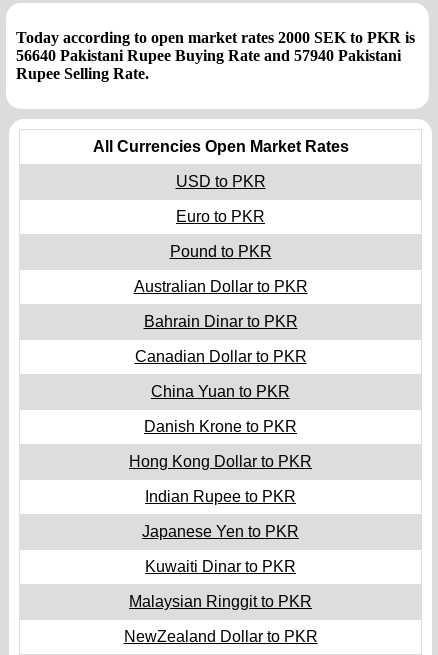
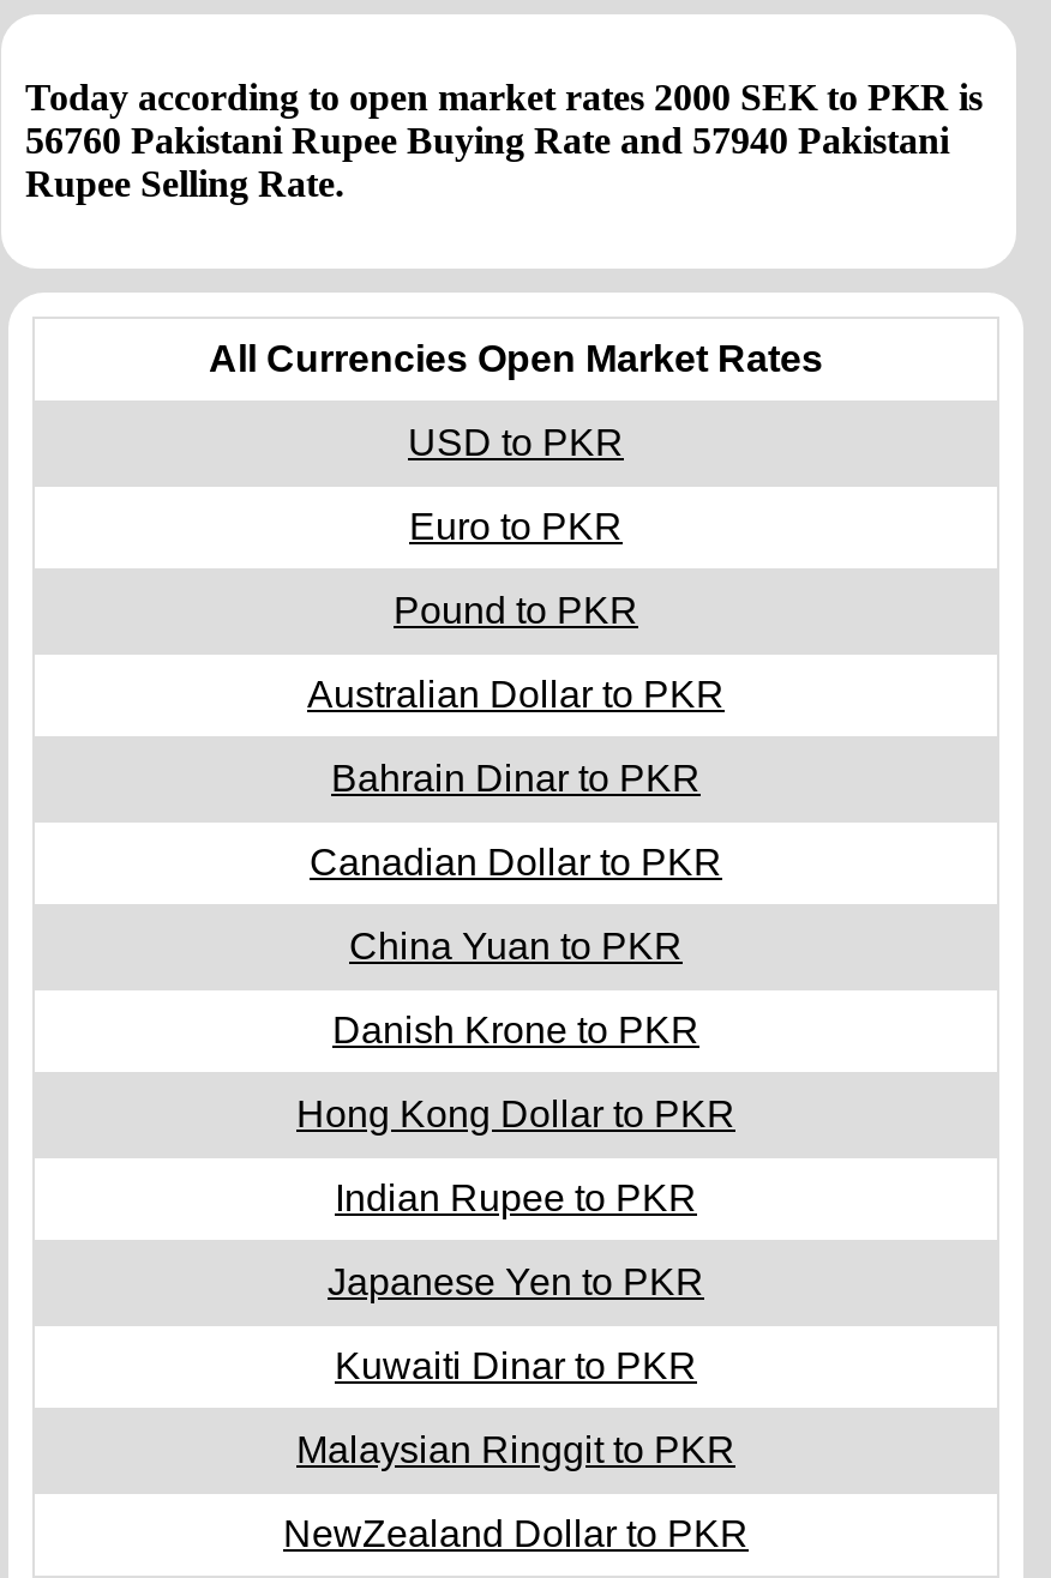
[16,47,401,64] 56640 Pakistani Rupee Buying Rate and 57940 Pakistani -> [25,119,949,160] 56760 Pakistani Rupee Buying Rate and 57940 Pakistani

